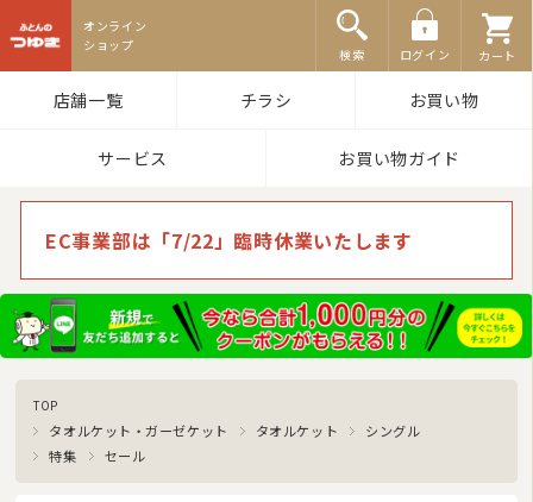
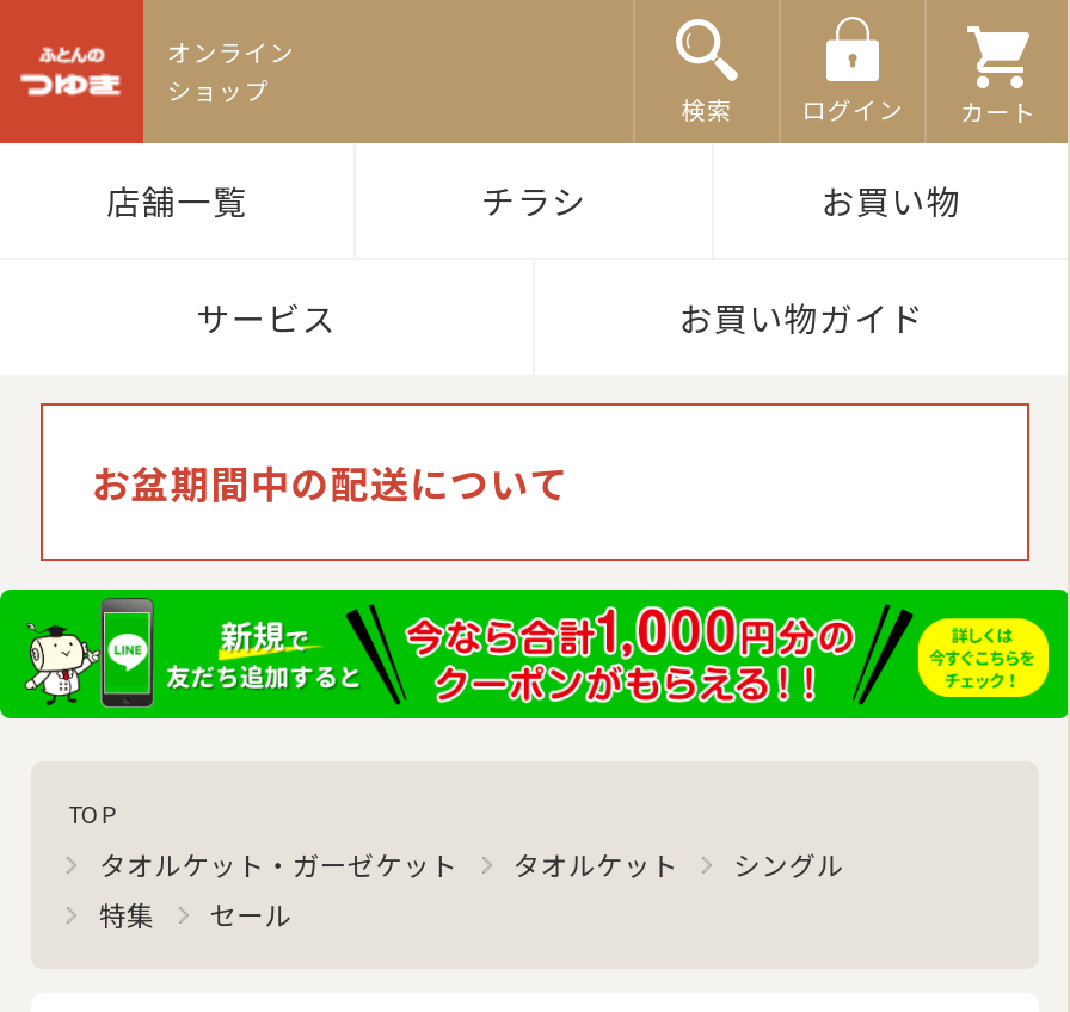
[45,226,413,255] EC事業部は「7/22」臨時休業いたします -> [91,453,570,511] お盆期間中の配送について

